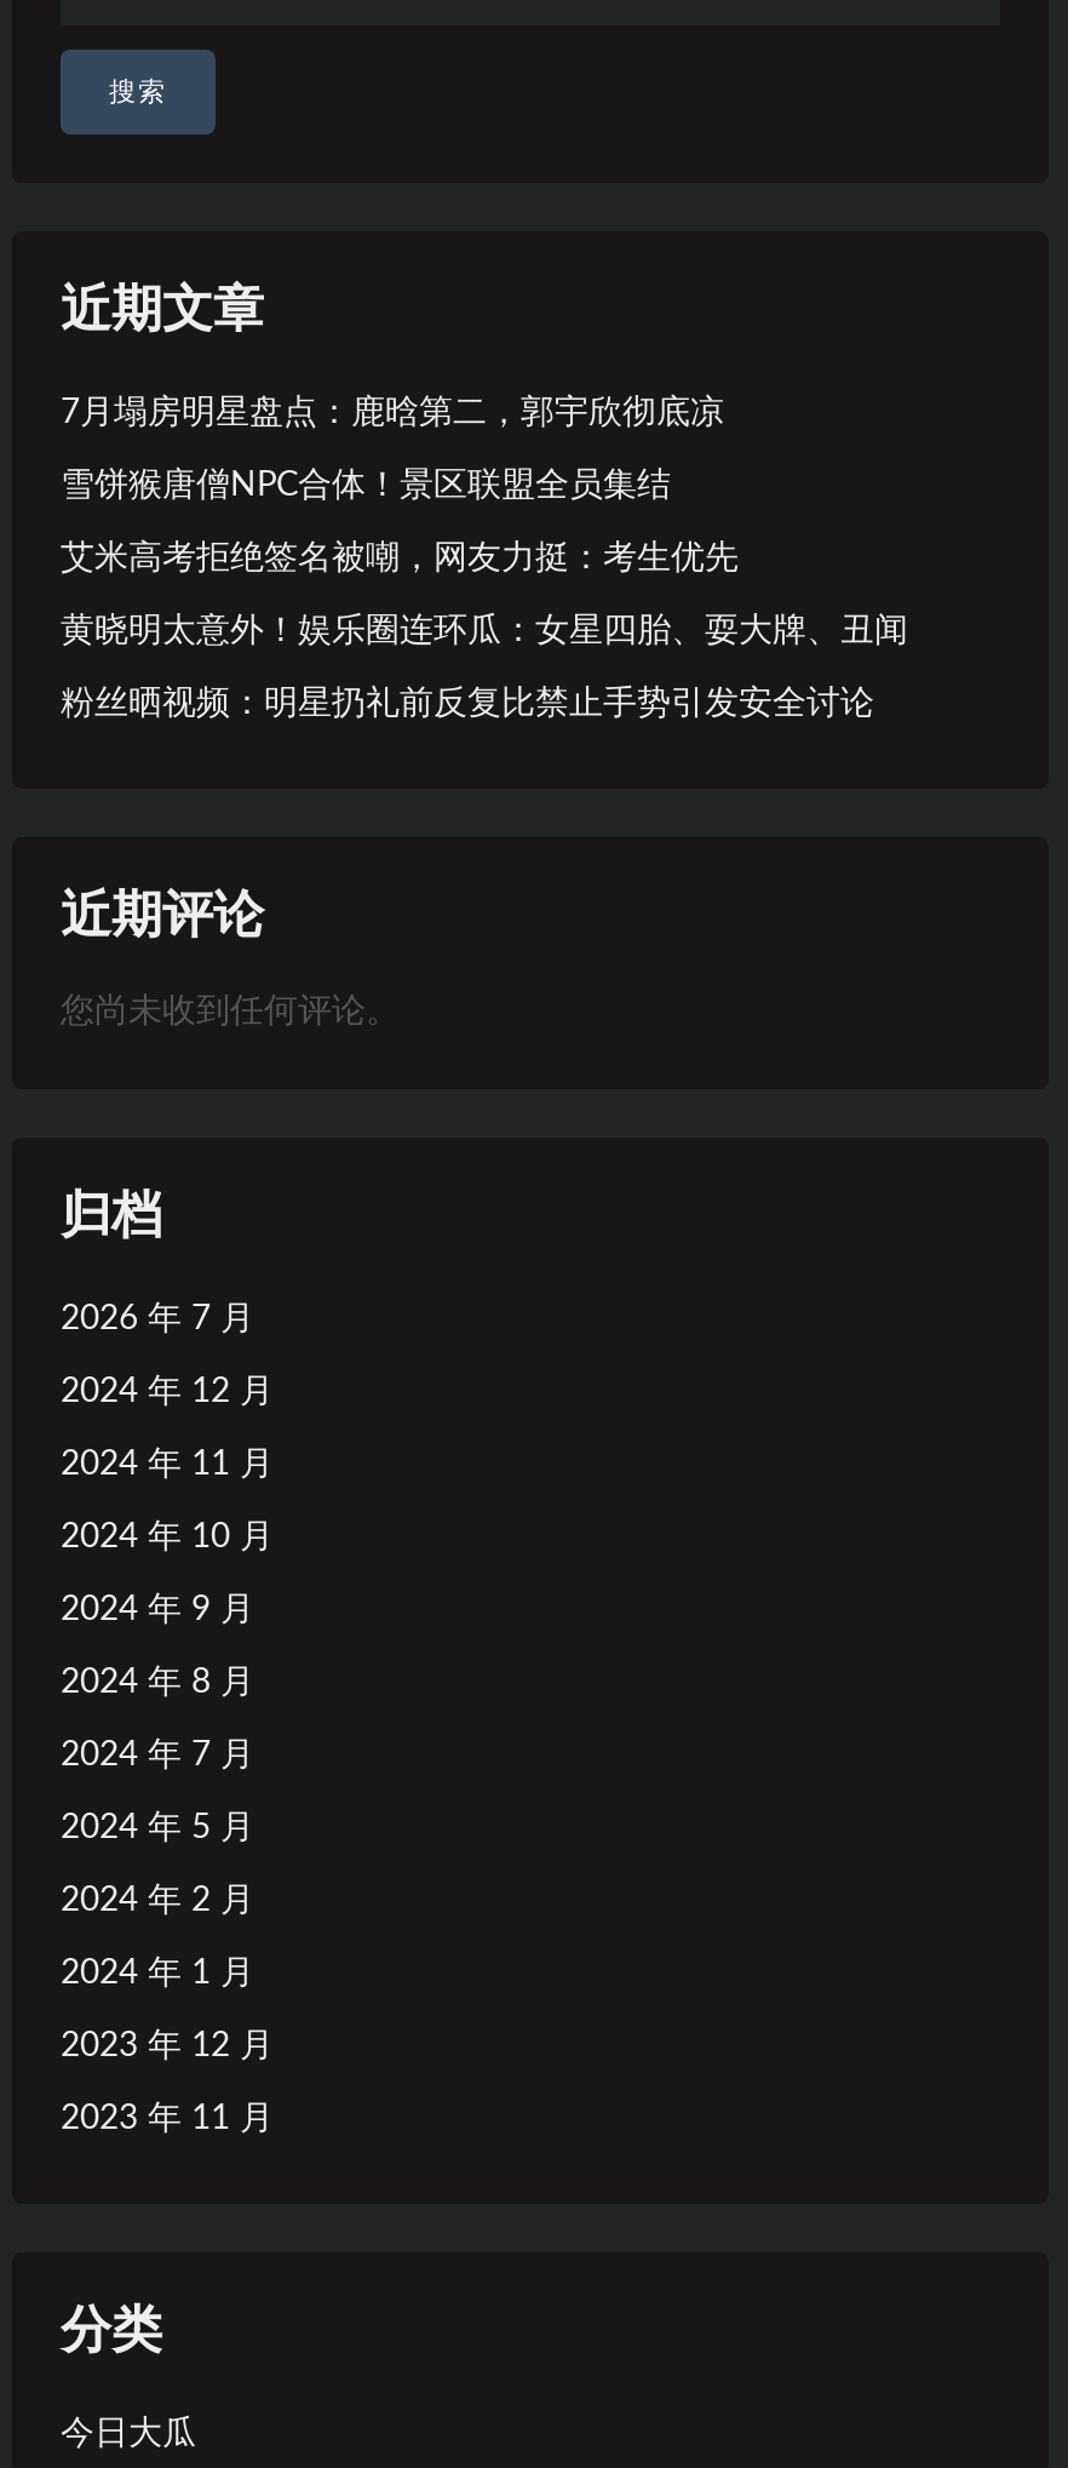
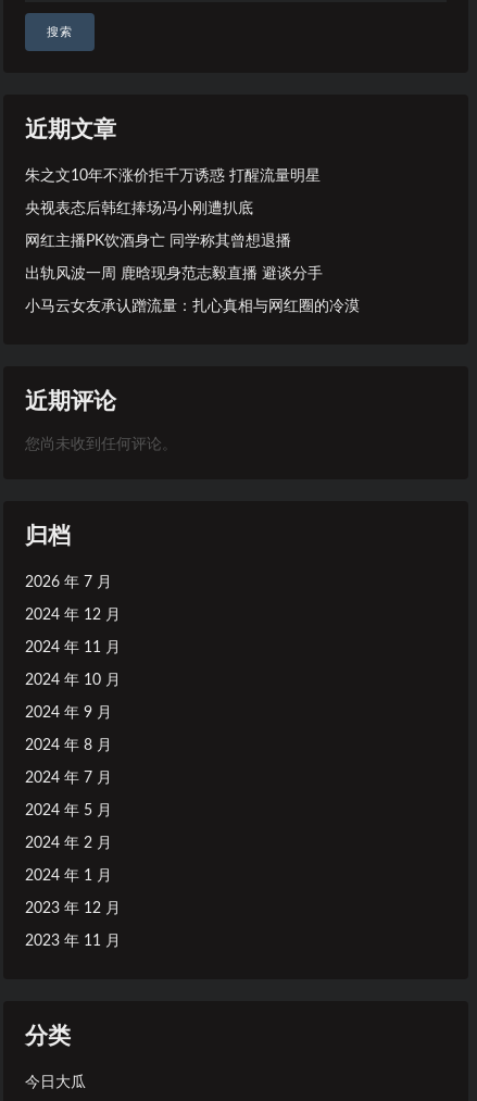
[61,396,724,430] 7月塌房明星盘点：鹿晗第二，郭宇欣彻底凉 -> [25,169,321,184] 朱之文10年不涨价拒千万诱惑 打醒流量明星
[61,469,671,503] 雪饼猴唐僧NPC合体！景区联盟全员集结 -> [25,201,253,216] 央视表态后韩红捧场冯小刚遭扒底
[61,542,739,576] 艾米高考拒绝签名被嘲，网友力挺：考生优先 -> [25,234,291,249] 网红主播PK饮酒身亡 同学称其曾想退播
[61,615,908,648] 黄晓明太意外！娱乐圈连环瓜：女星四胎、耍大牌、丑闻 -> [25,266,323,282] 出轨风波一周 鹿晗现身范志毅直播 避谈分手
[61,687,874,721] 粉丝晒视频：明星扔礼前反复比禁止手势引发安全讨论 -> [25,299,360,314] 小马云女友承认蹭流量：扎心真相与网红圈的冷漠

